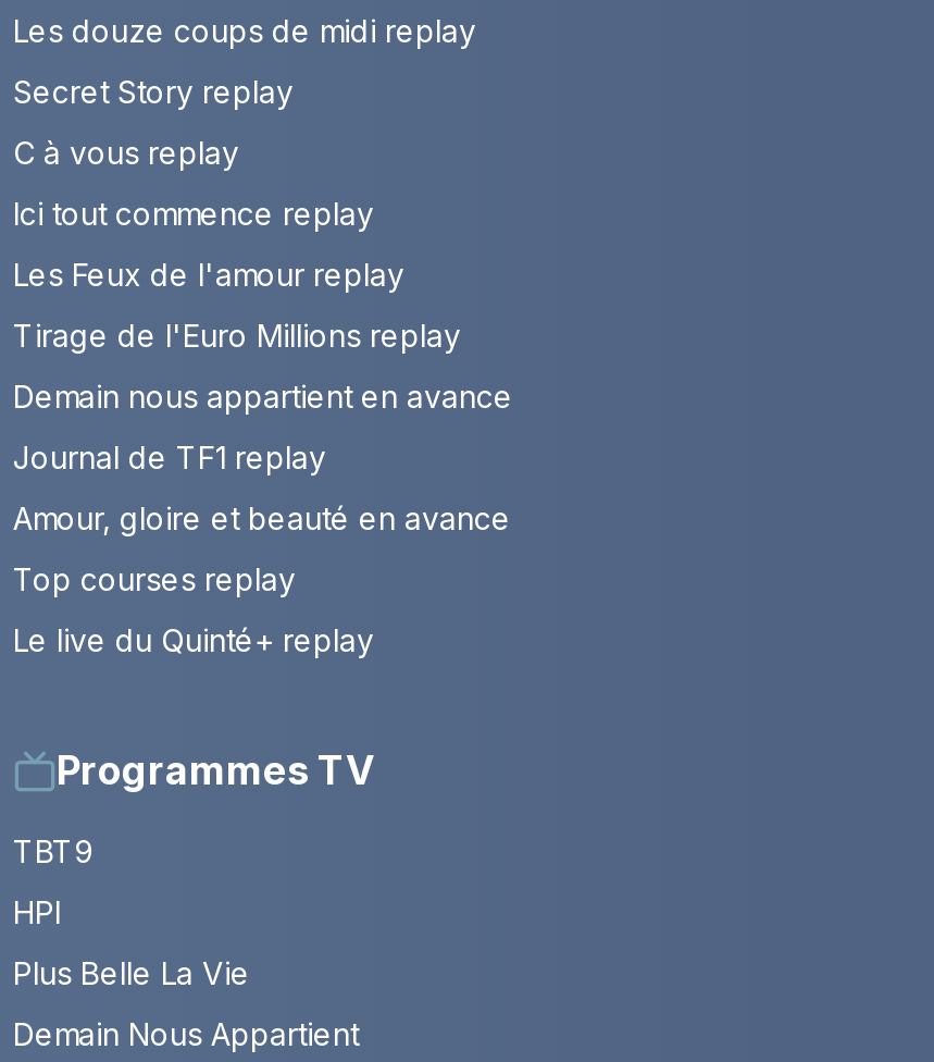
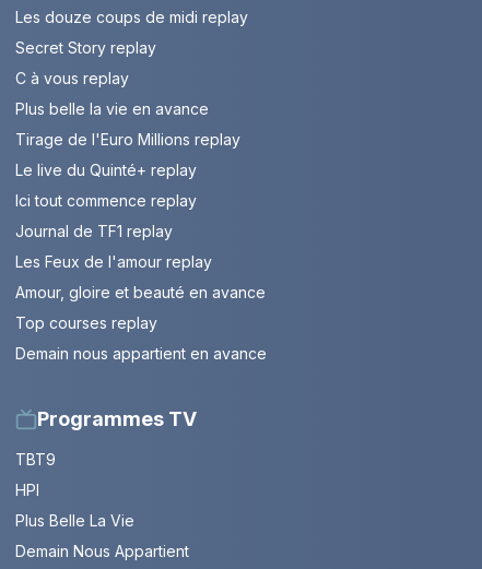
none -> [15,99,209,118] Plus belle la vie en avance
moved [13,196,374,233] -> [15,191,197,210]: Ici tout commence replay
moved [13,257,404,294] -> [15,252,212,271]: Les Feux de l'amour replay
moved [13,318,461,355] -> [15,130,240,149]: Tirage de l'Euro Millions replay
moved [13,379,513,416] -> [15,344,267,363]: Demain nous appartient en avance
moved [13,622,374,659] -> [15,161,197,179]: Le live du Quinté+ replay

